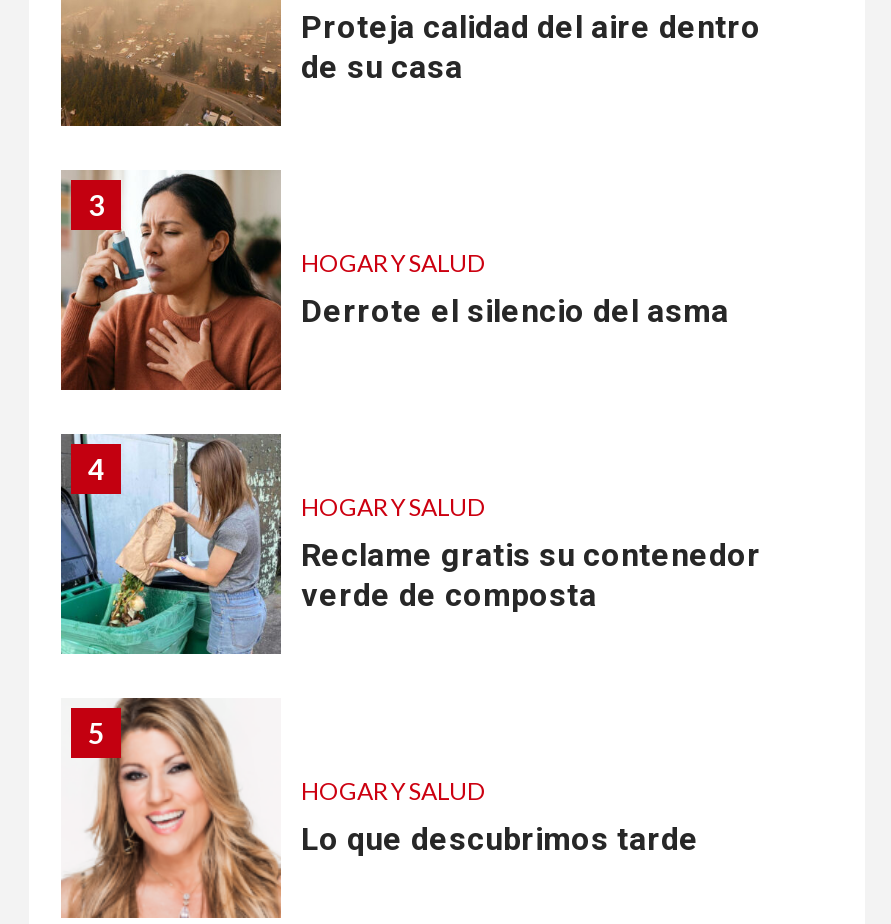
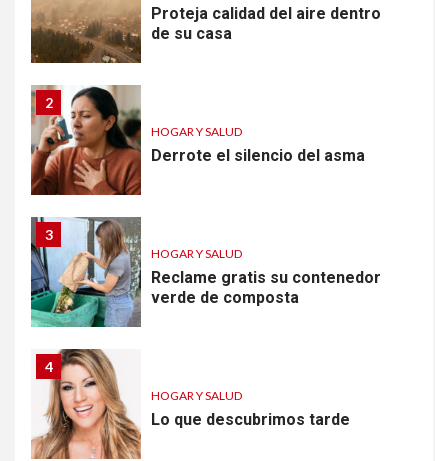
[88,189,104,223] 3 -> [44,94,52,111] 2
[88,453,104,487] 4 -> [44,226,52,243] 3
[88,717,104,751] 5 -> [44,358,52,375] 4

